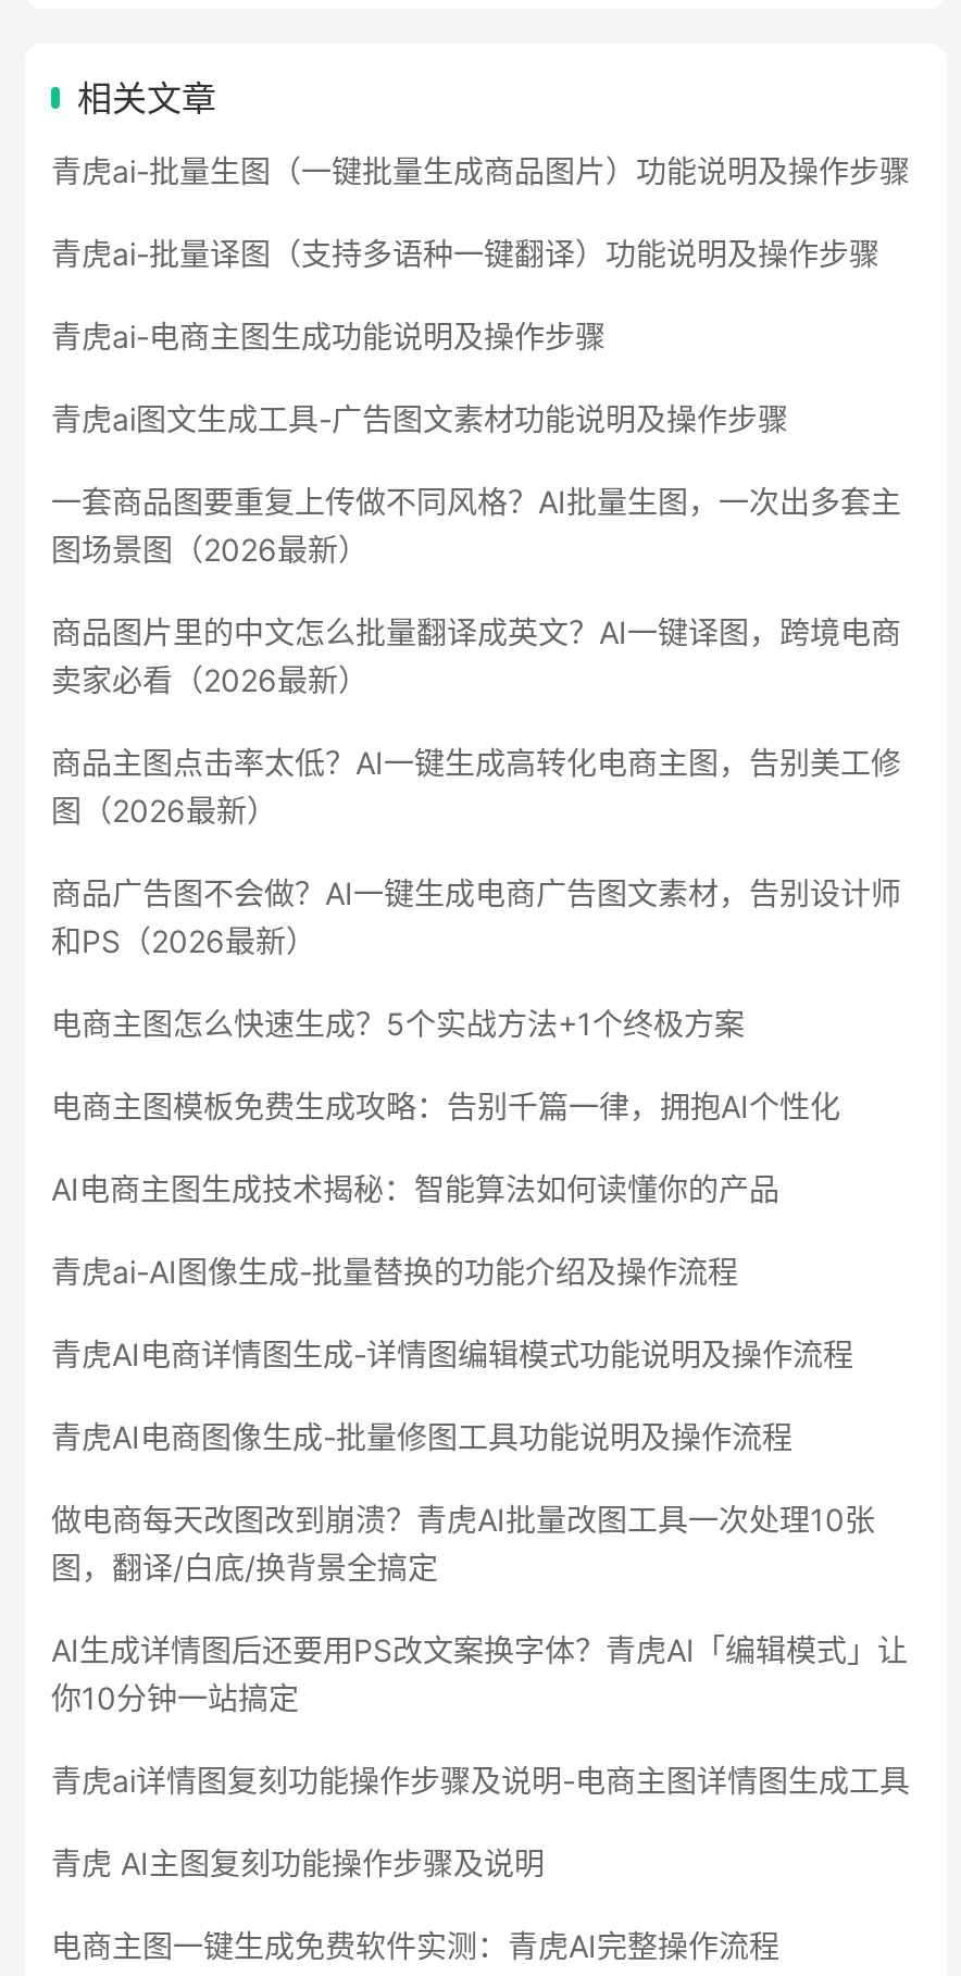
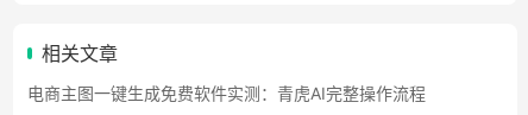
[51,152,910,1881] 青虎ai-批量生图（一键批量生成商品图片）功能说明及操作步骤 | 青虎ai-批量译图（支持多语种一键翻译）功能说明及操作步骤 | 青虎ai-电商主图生成功能说明及操作步骤 | 青虎ai图文生成工具-广告图文素材功能说明及操作步骤 | 一套商品图要重复上传做不同风格？AI批量生图，一次出多套主 | 图场景图（2026最新） | 商品图片里的中文怎么批量翻译成英文？AI一键译图，跨境电商 | 卖家必看（2026最新） | 商品主图点击率太低？AI一键生成高转化电商主图，告别美工修 | 图（2026最新） | 商品广告图不会做？AI一键生成电商广告图文素材，告别设计师 | 和PS（2026最新） | 电商主图怎么快速生成？5个实战方法+1个终极方案 | 电商主图模板免费生成攻略：告别千篇一律，拥抱AI个性化 | AI电商主图生成技术揭秘：智能算法如何读懂你的产品 | 青虎ai-AI图像生成-批量替换的功能介绍及操作流程 | 青虎AI电商详情图生成-详情图编辑模式功能说明及操作流程 | 青虎AI电商图像生成-批量修图工具功能说明及操作流程 | 做电商每天改图改到崩溃？青虎AI批量改图工具一次处理10张 | 图，翻译/白底/换背景全搞定 | AI生成详情图后还要用PS改文案换字体？青虎AI「编辑模式」让 | 你10分钟一站搞定 | 青虎ai详情图复刻功能操作步骤及说明-电商主图详情图生成工具 | 青虎 AI主图复刻功能操作步骤及说明 -> none

